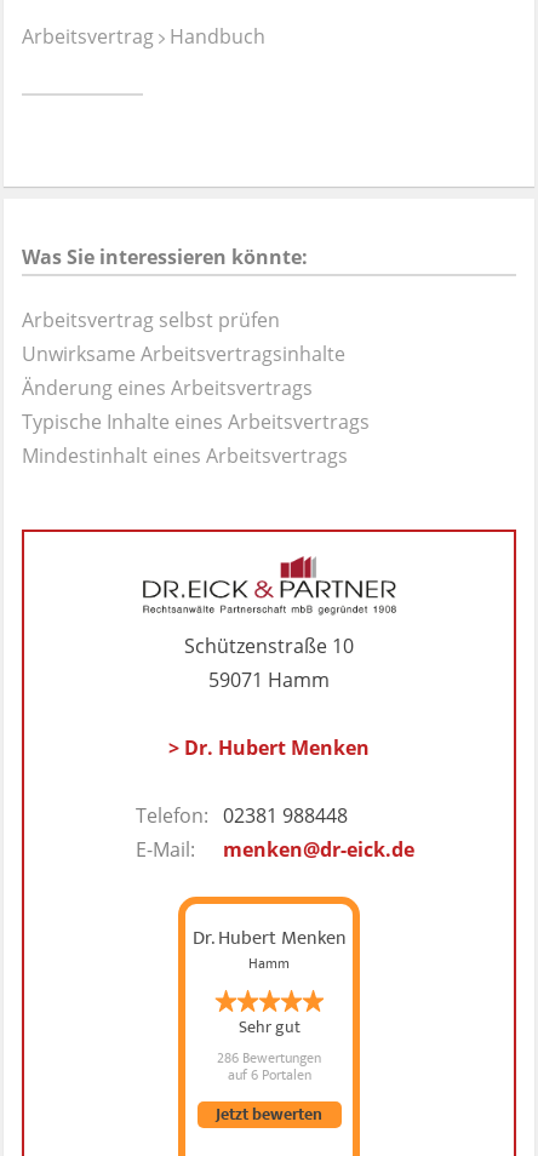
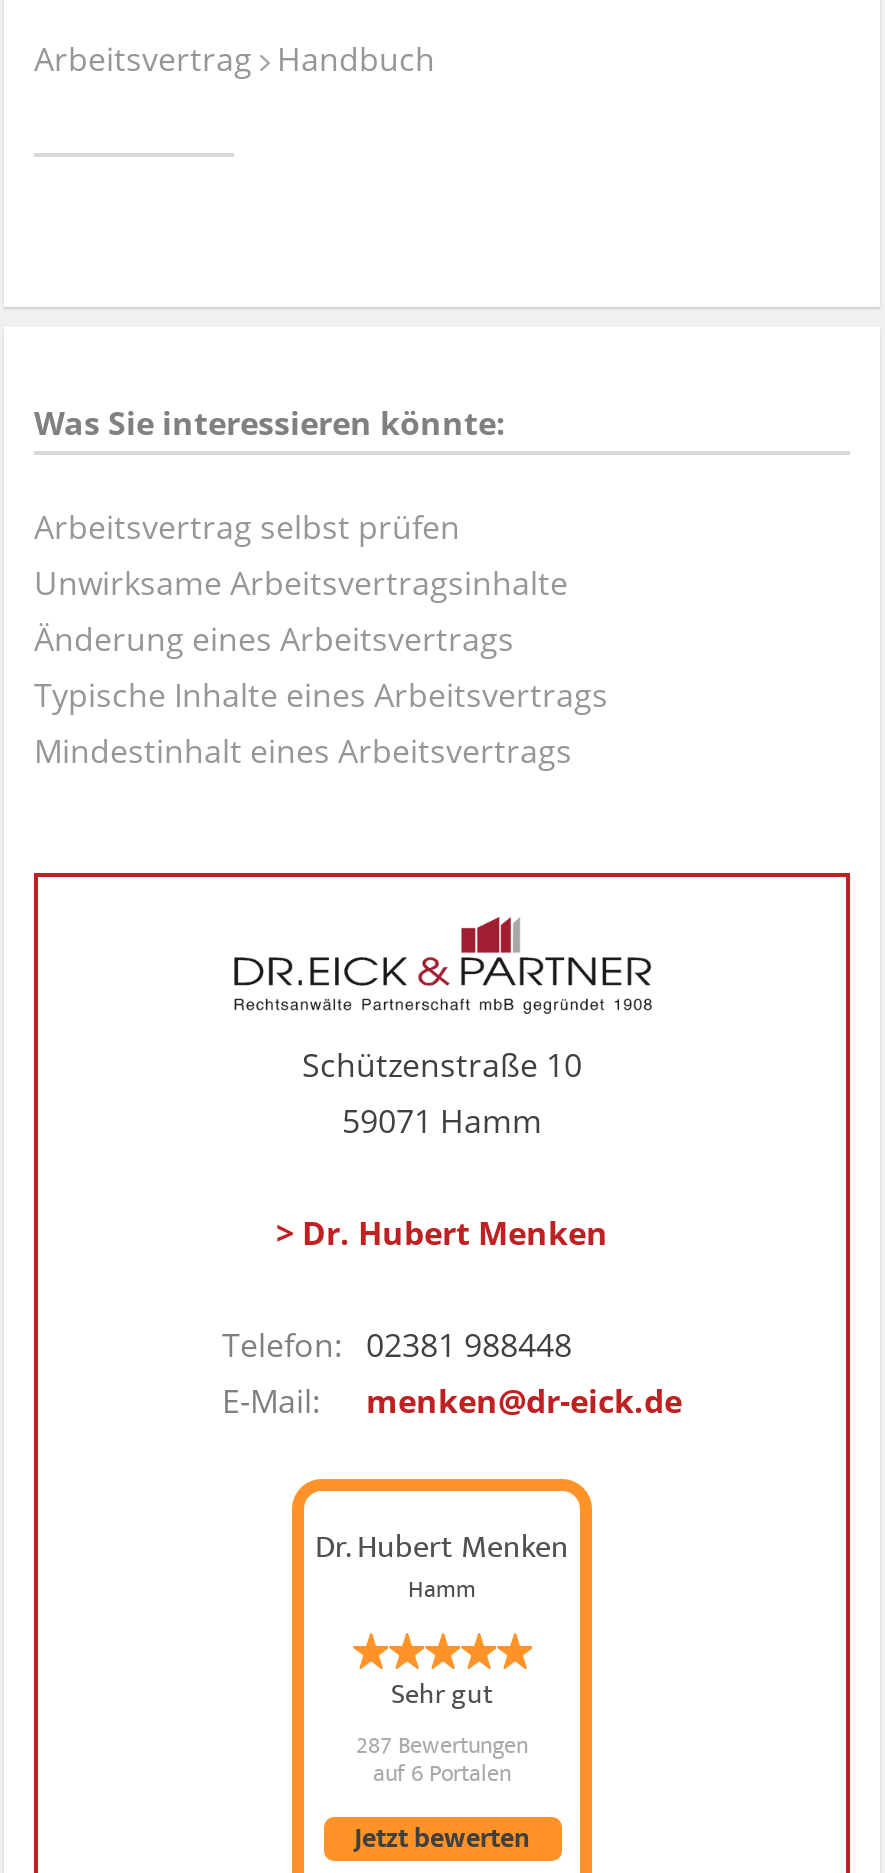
[217,1045,321,1070] 286 Bewertungen -> [356,1724,528,1764] 287 Bewertungen

